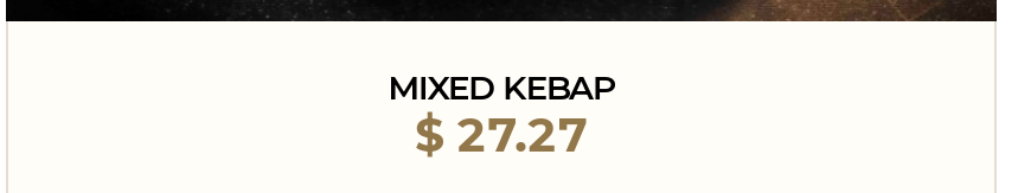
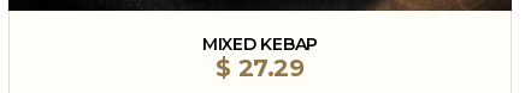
[415,107,588,163] $27.27 -> [216,54,304,82] $27.29

